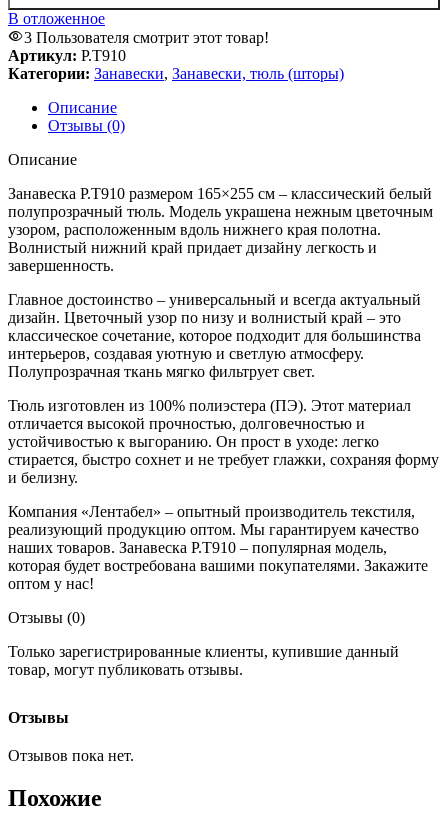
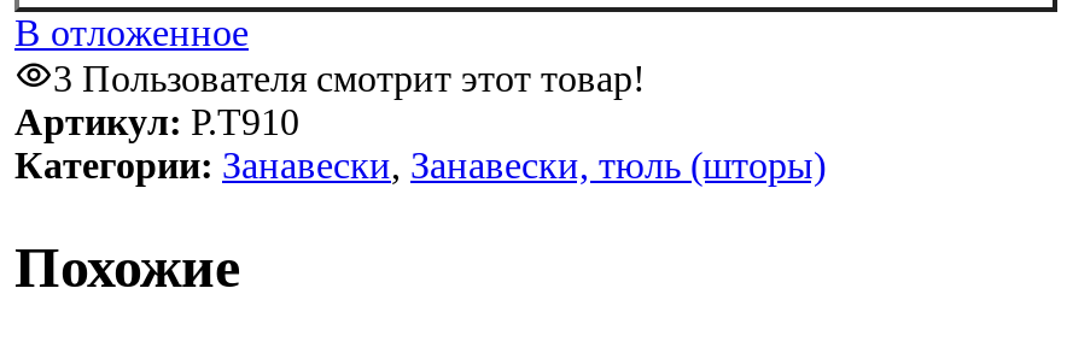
[8,99,439,626] Описание | Отзывы (0) | Описание | Занавеска Р.Т910 размером 165×255 см – классический белый | полупрозрачный тюль. Модель украшена нежным цветочным | узором, расположенным вдоль нижнего края полотна. | Волнистый нижний край придает дизайну легкость и | завершенность. | Главное достоинство – универсальный и всегда актуальный | дизайн. Цветочный узор по низу и волнистый край – это | классическое сочетание, которое подходит для большинства | интерьеров, создавая уютную и светлую атмосферу. | Полупрозрачная ткань мягко фильтрует свет. | Тюль изготовлен из 100% полиэстера (ПЭ). Этот материал | отличается высокой прочностью, долговечностью и | устойчивостью к выгоранию. Он прост в уходе: легко | стирается, быстро сохнет и не требует глажки, сохраняя форму | и белизну. | Компания «Лентабел» – опытный производитель текстиля, | реализующий продукцию оптом. Мы гарантируем качество | наших товаров. Занавеска Р.Т910 – популярная модель, | которая будет востребована вашими покупателями. Закажите | оптом у нас! | Отзывы (0) -> none
[8,643,399,678] Только зарегистрированные клиенты, купившие данный | товар, могут публиковать отзывы. -> none
[8,709,134,764] Отзывы | Отзывов пока нет. -> none

